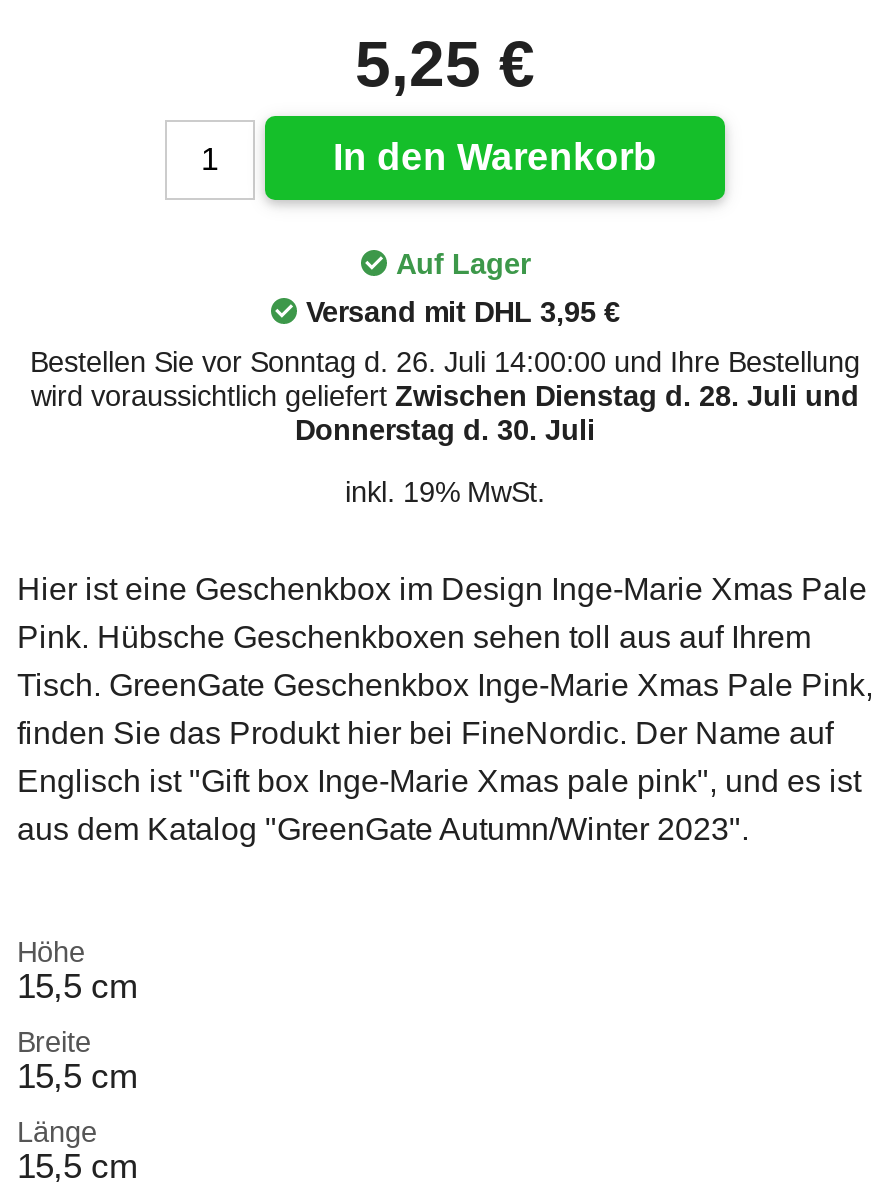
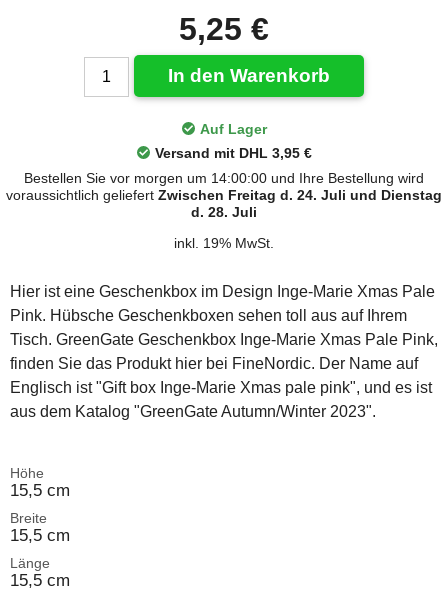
[30,345,860,445] Bestellen Sie vor Sonntag d. 26. Juli 14:00:00 und Ihre Bestellung | wird voraussichtlich geliefert Zwischen Dienstag d. 28. Juli und | Donnerstag d. 30. Juli -> [6,169,442,219] Bestellen Sie vor morgen um 14:00:00 und Ihre Bestellung wird | voraussichtlich geliefert Zwischen Freitag d. 24. Juli und Dienstag | d. 28. Juli

